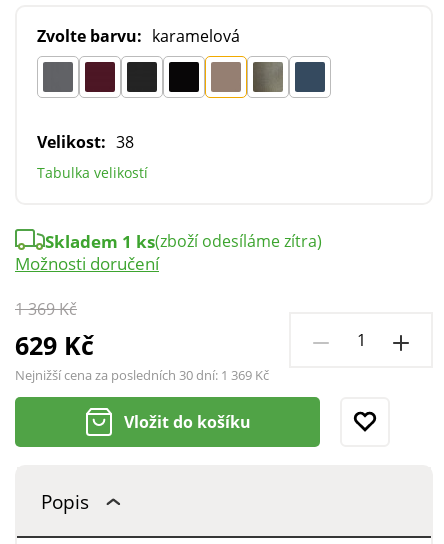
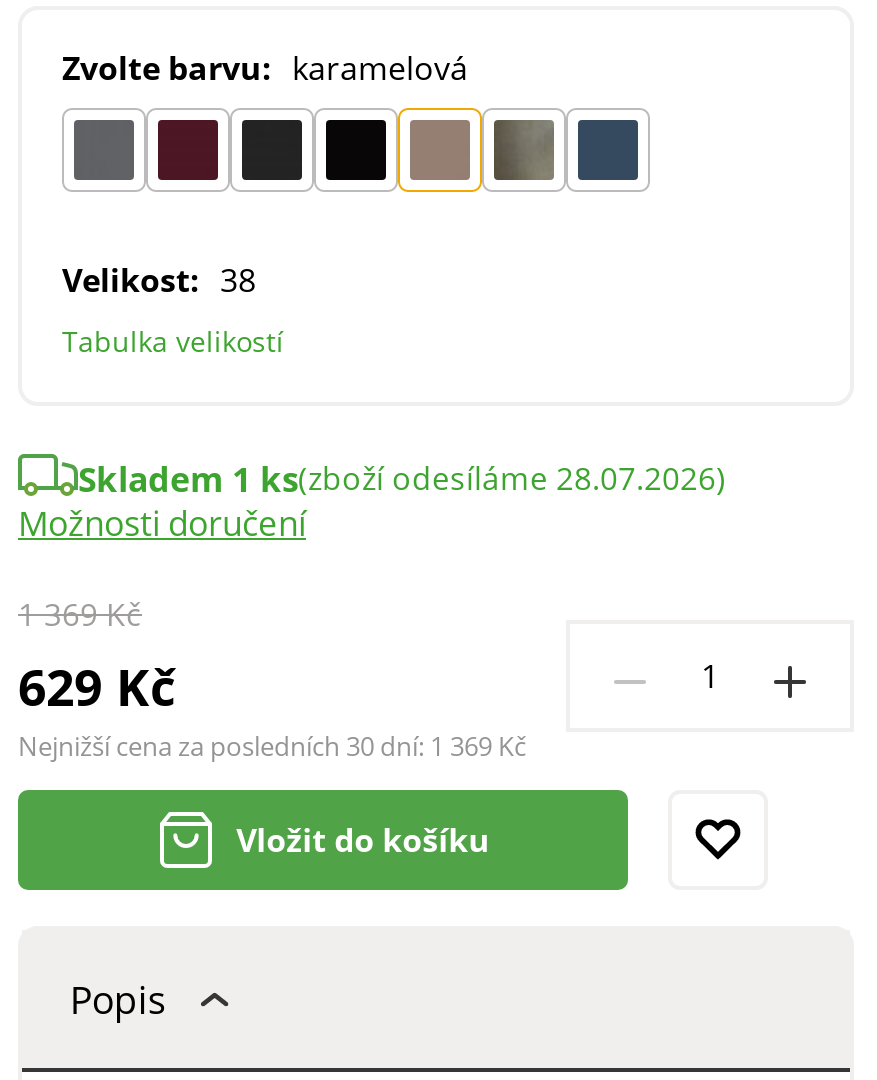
[45,230,322,253] Skladem 1 ks(zboží odesíláme zítra) -> [78,456,726,502] Skladem 1 ks(zboží odesíláme 28.07.2026)

